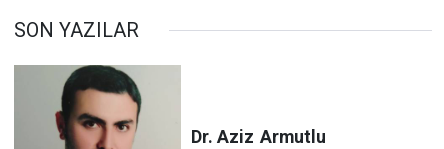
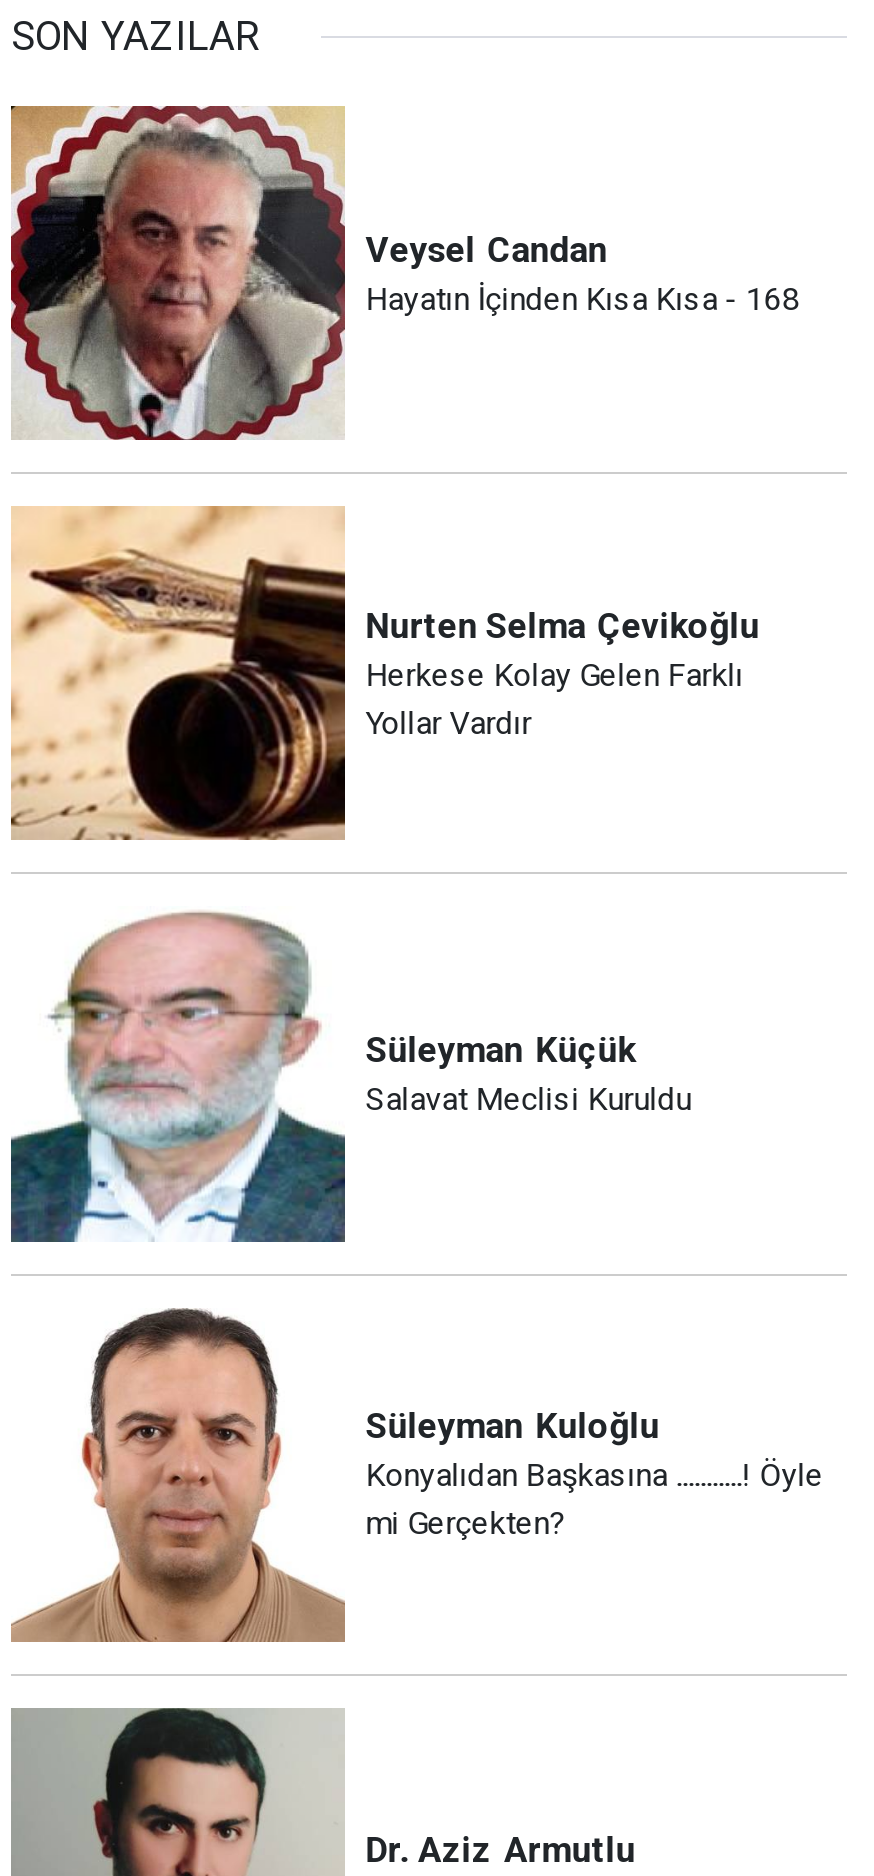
none -> [9,104,799,442] [image] | Veysel Candan | Hayatın İçinden Kısa Kısa - 168
none -> [11,504,759,842] [image] | Nurten Selma Çevikoğlu | Herkese Kolay Gelen Farklı | Yollar Vardır
none -> [11,910,691,1244] [image] | Süleyman Küçük | Salavat Meclisi Kuruldu
none -> [11,1306,823,1644] [image] | Süleyman Kuloğlu | Konyalıdan Başkasına ...........! Öyle | mi Gerçekten?

